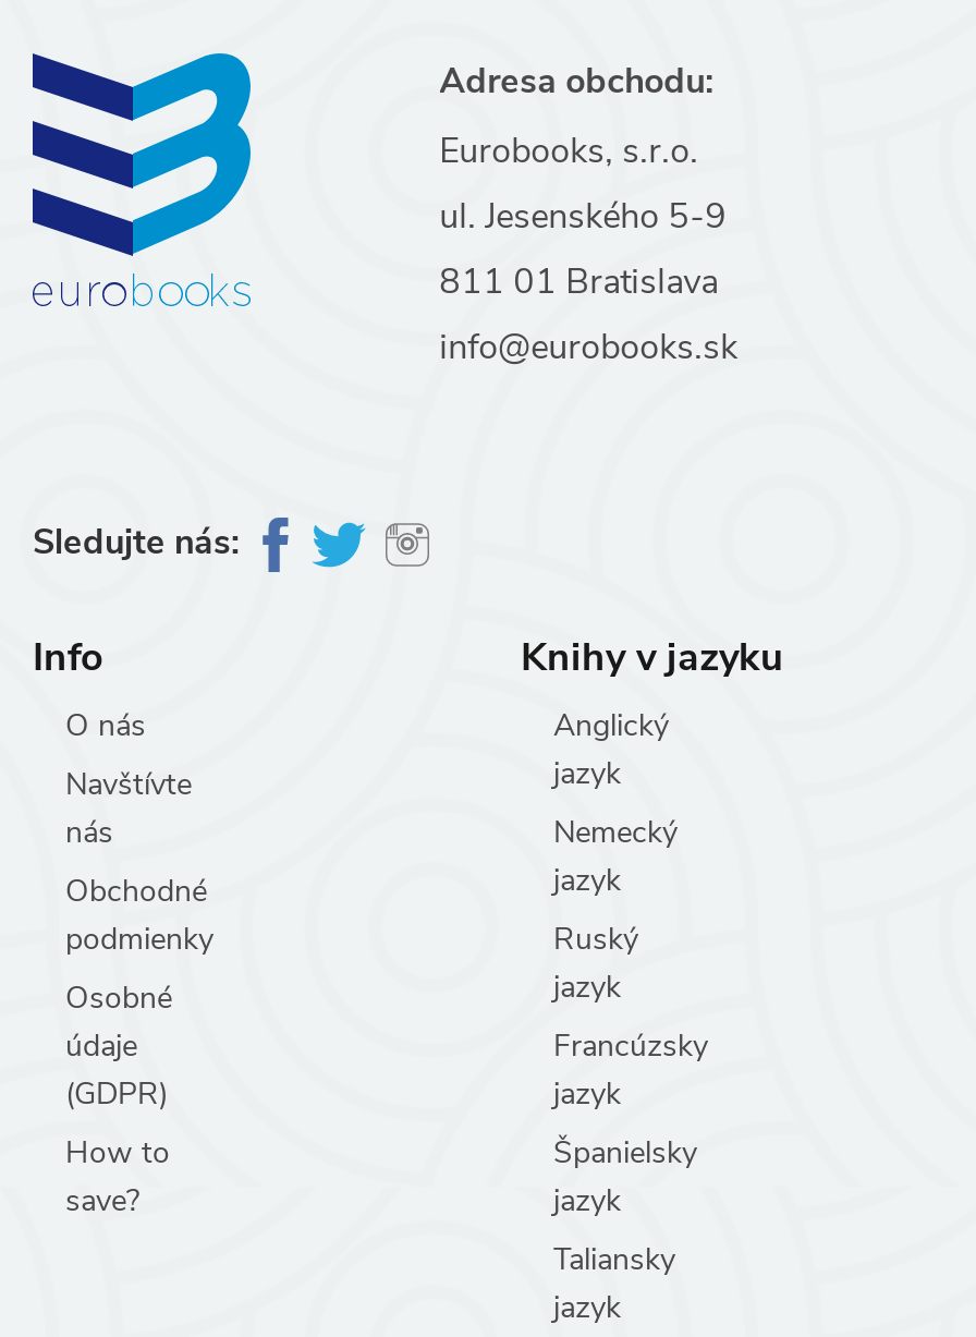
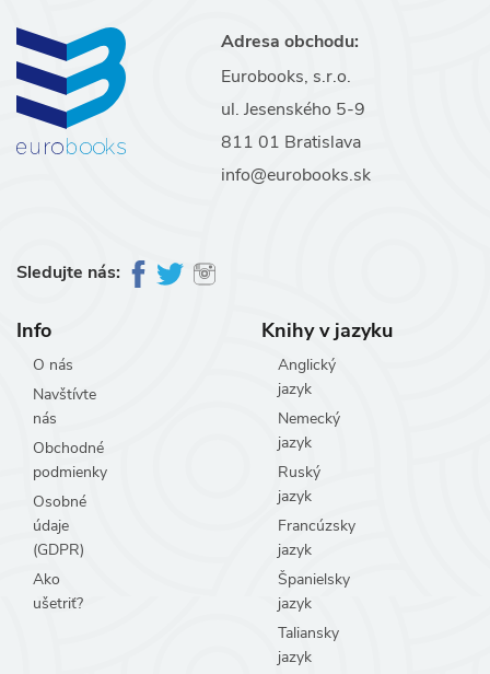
[65,1132,170,1221] How to | save? -> [33,569,83,614] Ako | ušetriť?

